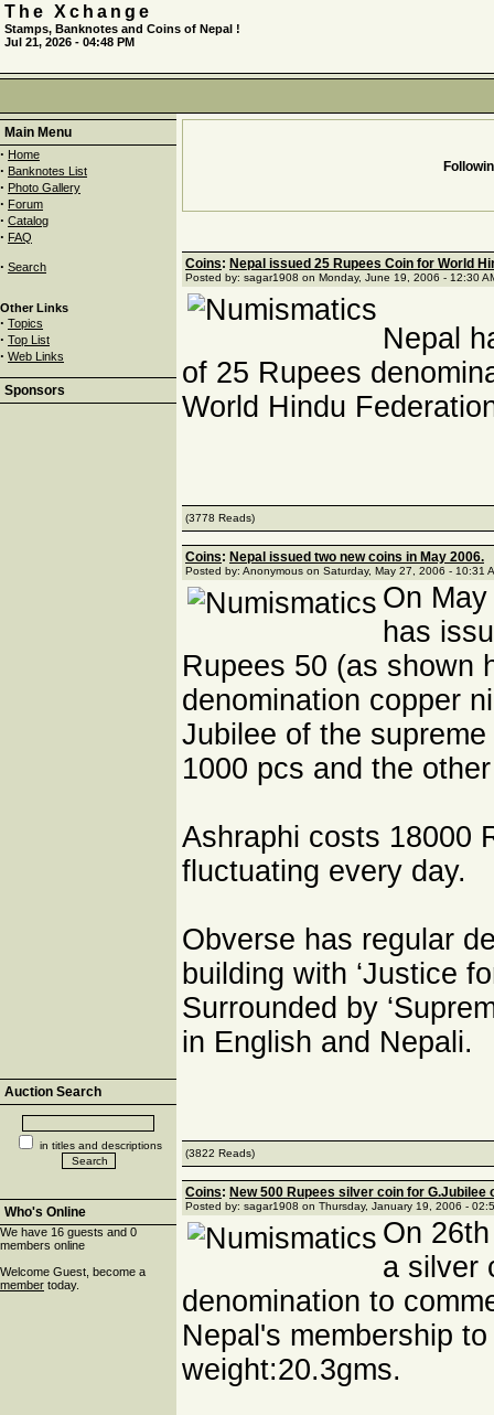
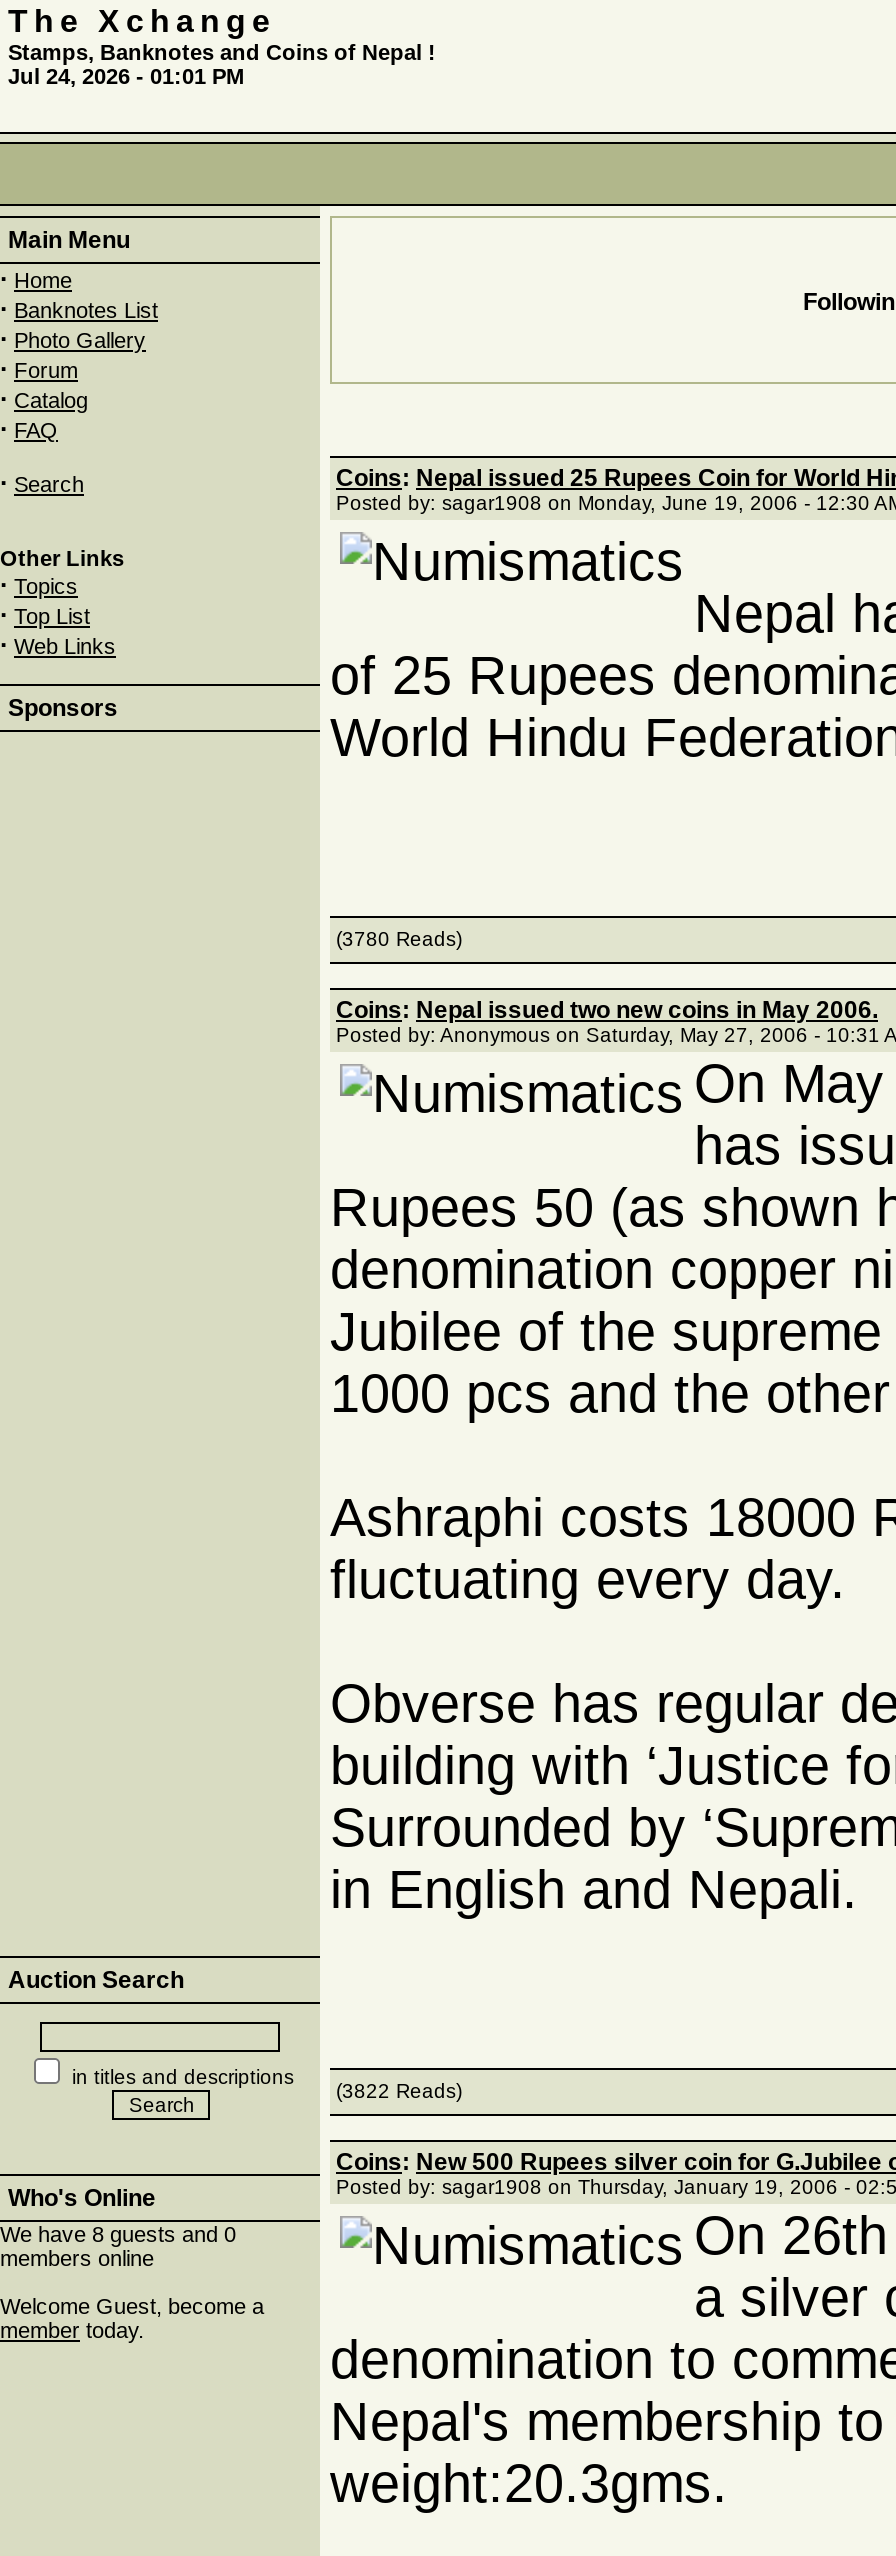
[4,35,135,49] Jul 21, 2026 - 04:48 PM -> [8,64,244,88] Jul 24, 2026 - 01:01 PM
[185,512,255,524] (3778 Reads) -> [336,928,462,950] (3780 Reads)
[0,1225,137,1239] We have 16 guests and 0 -> [0,2222,236,2246] We have 8 guests and 0

